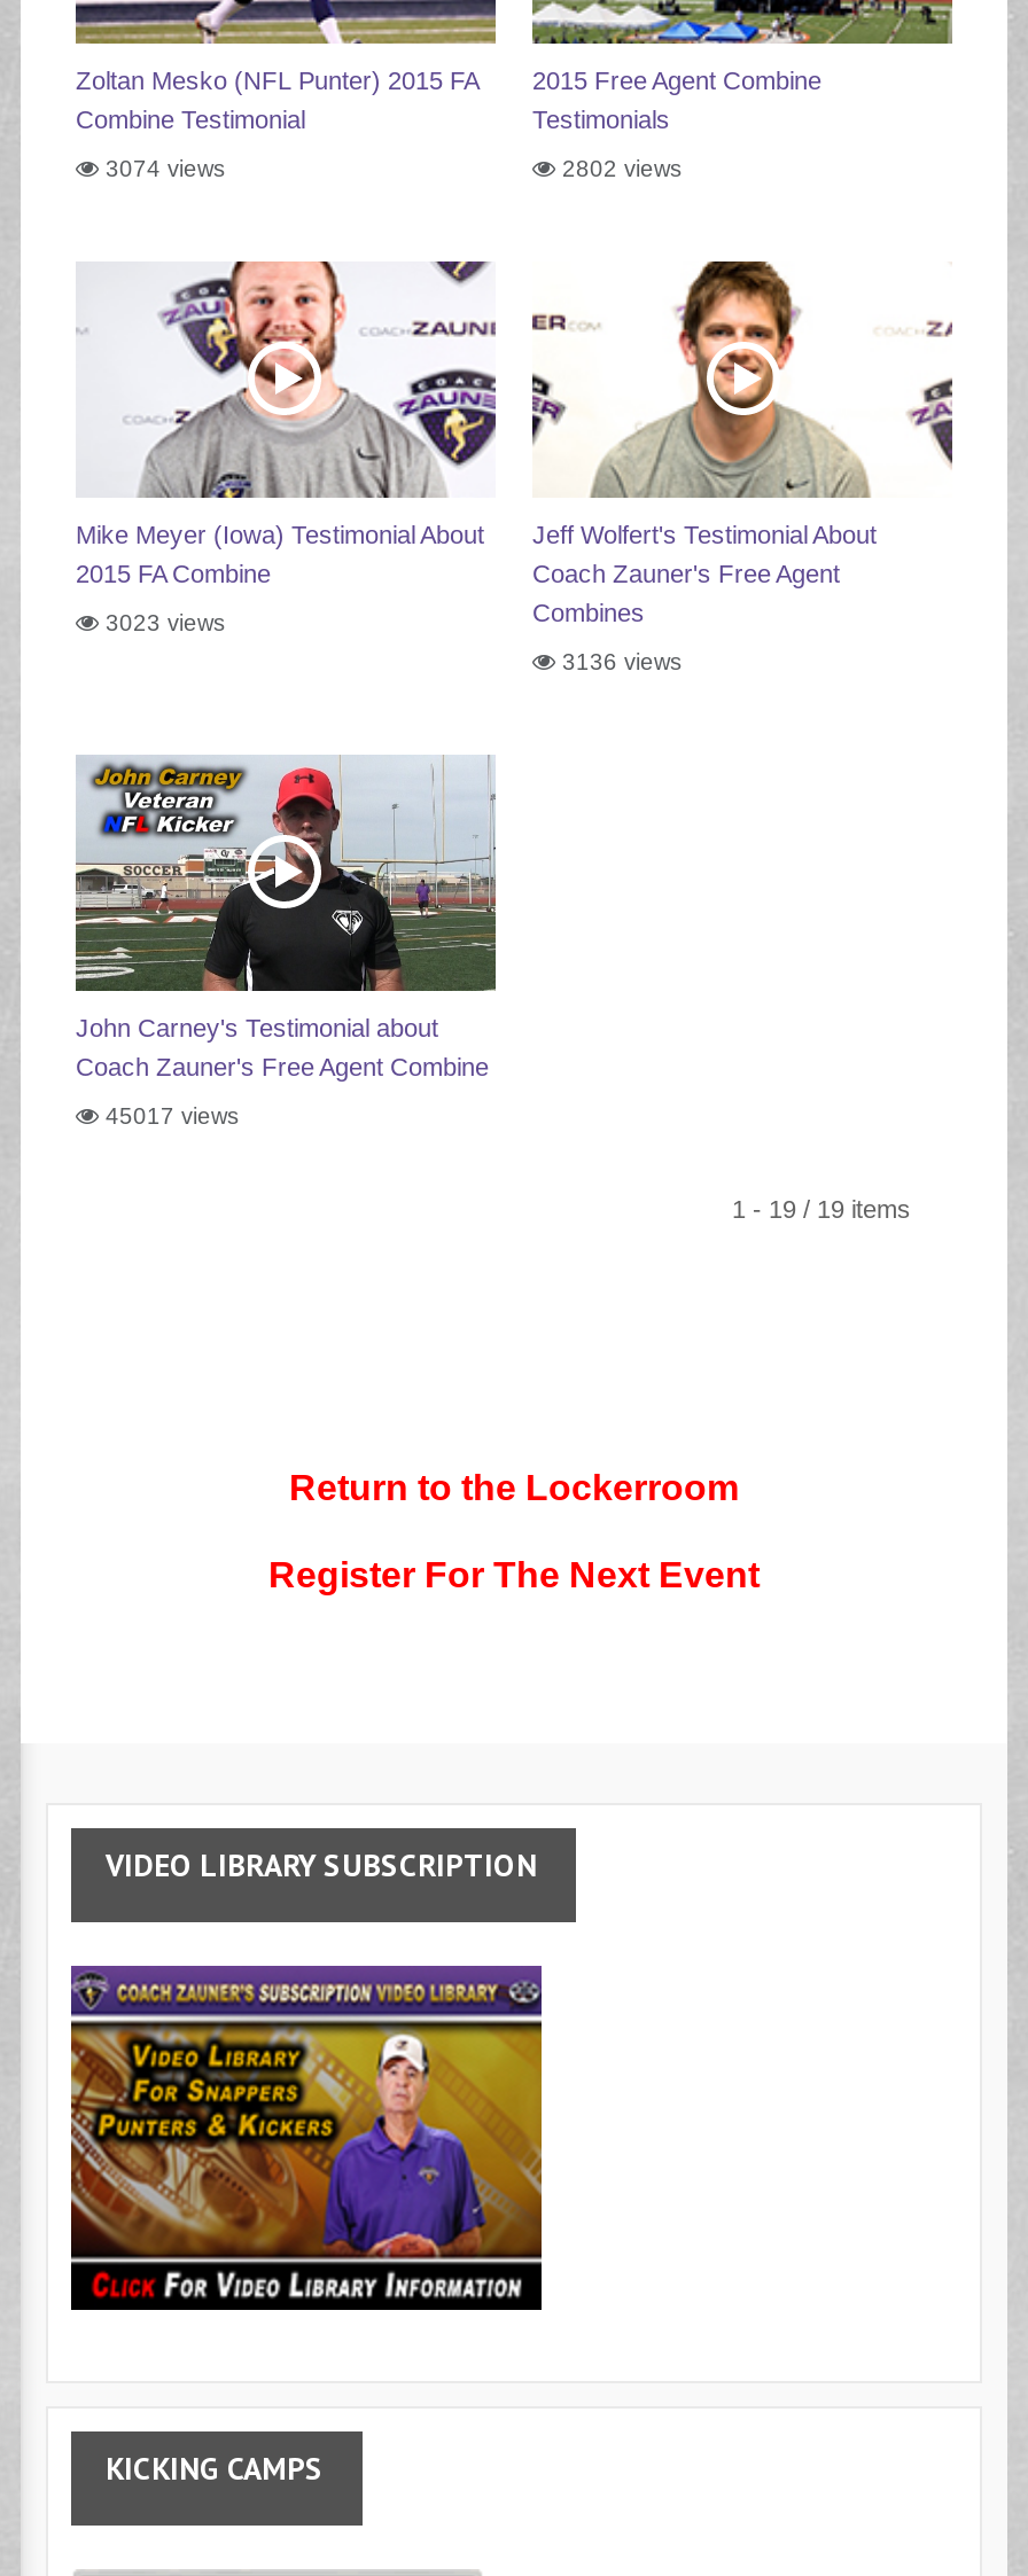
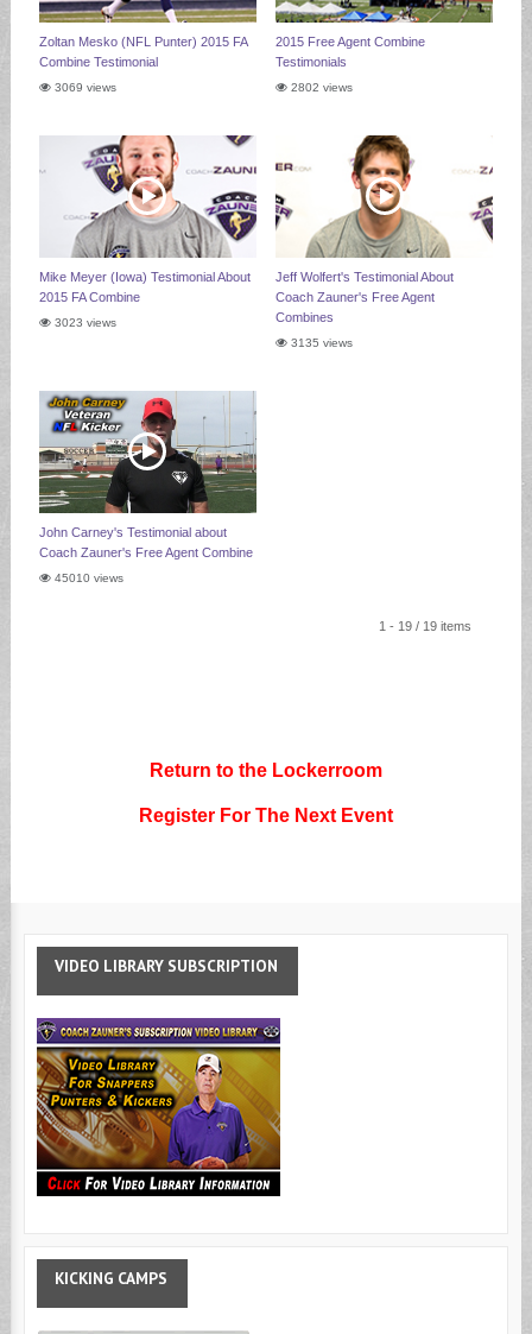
[99,156,225,181] 3074 views -> [51,81,116,94] 3069 views
[555,649,682,674] 3136 views -> [287,336,353,349] 3135 views
[99,1103,239,1128] 45017 views -> [51,571,123,584] 45010 views

